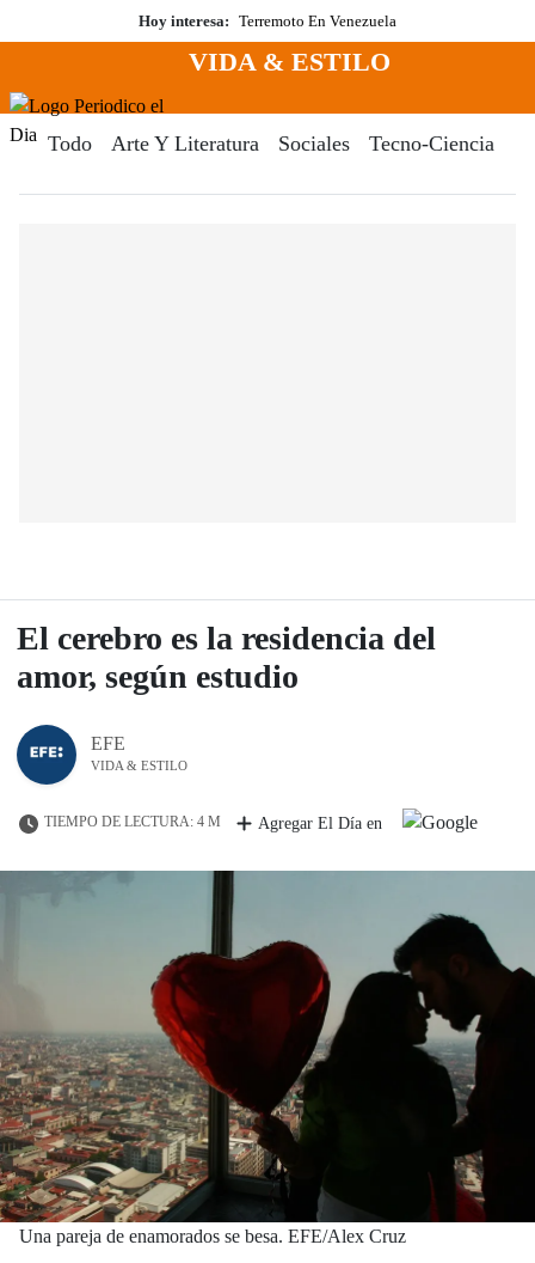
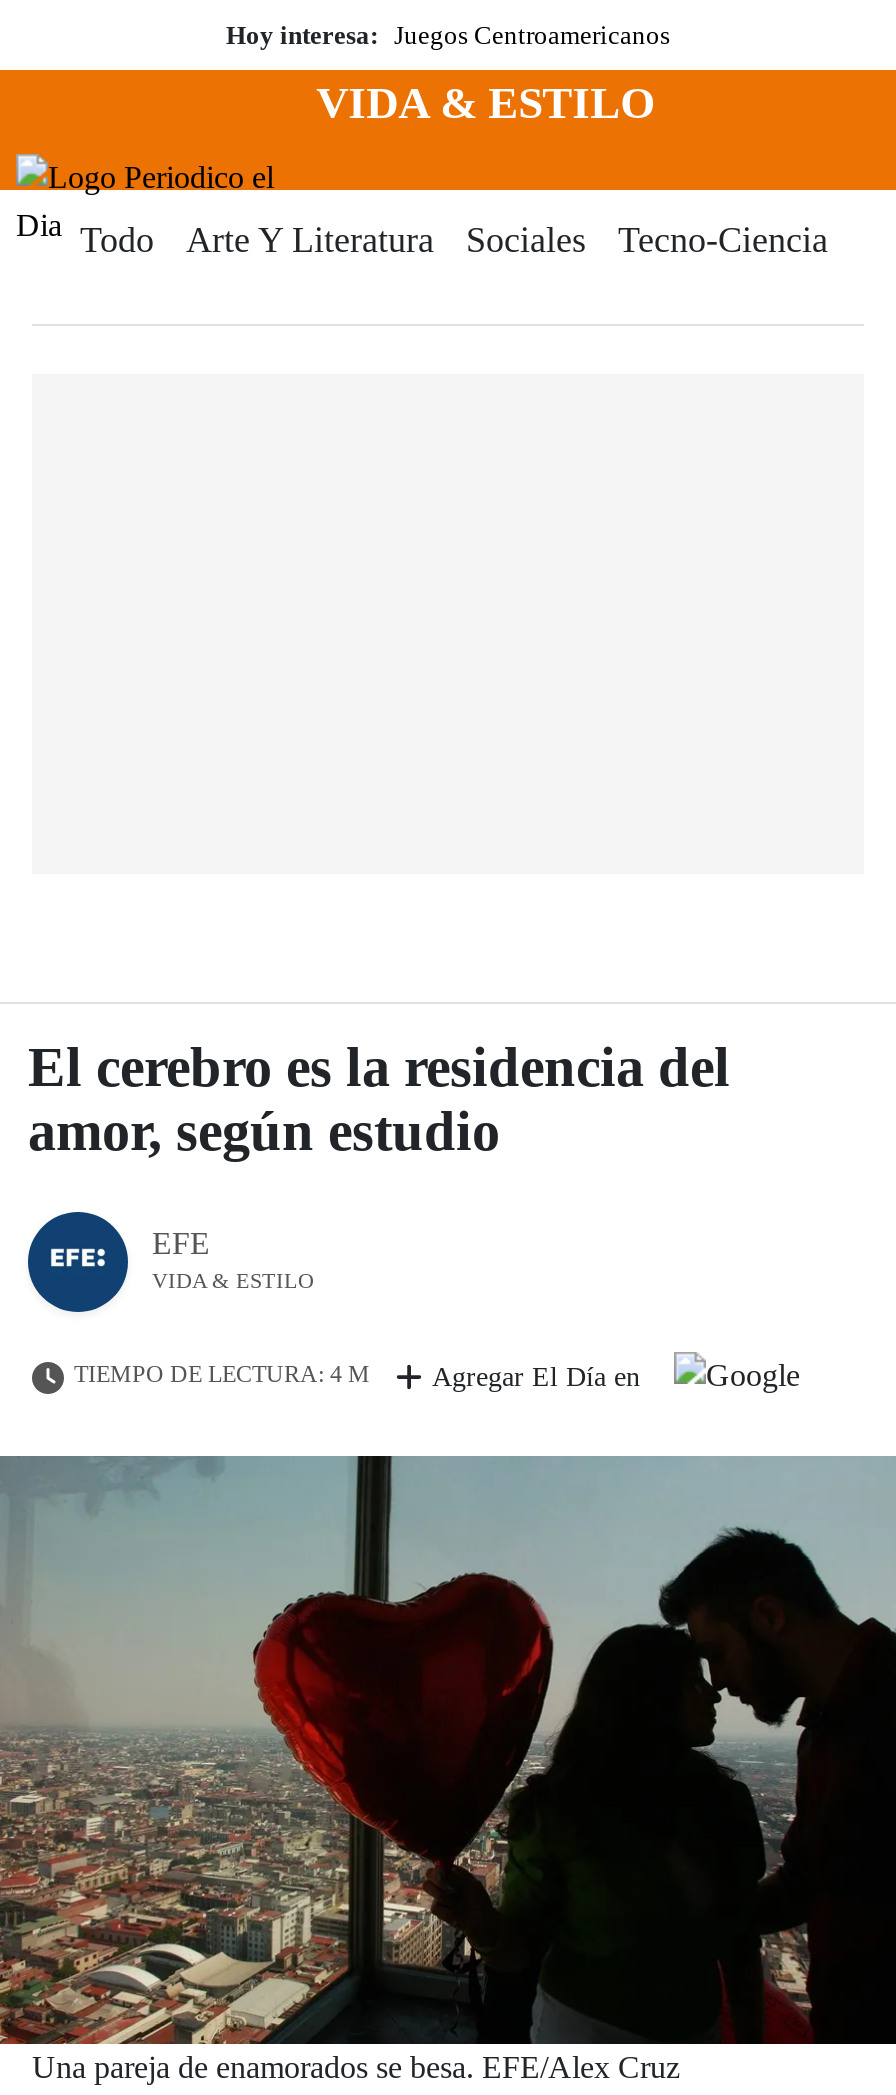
[139,12,396,30] Hoy interesa: Terremoto En Venezuela -> [226,20,670,50] Hoy interesa: Juegos Centroamericanos

